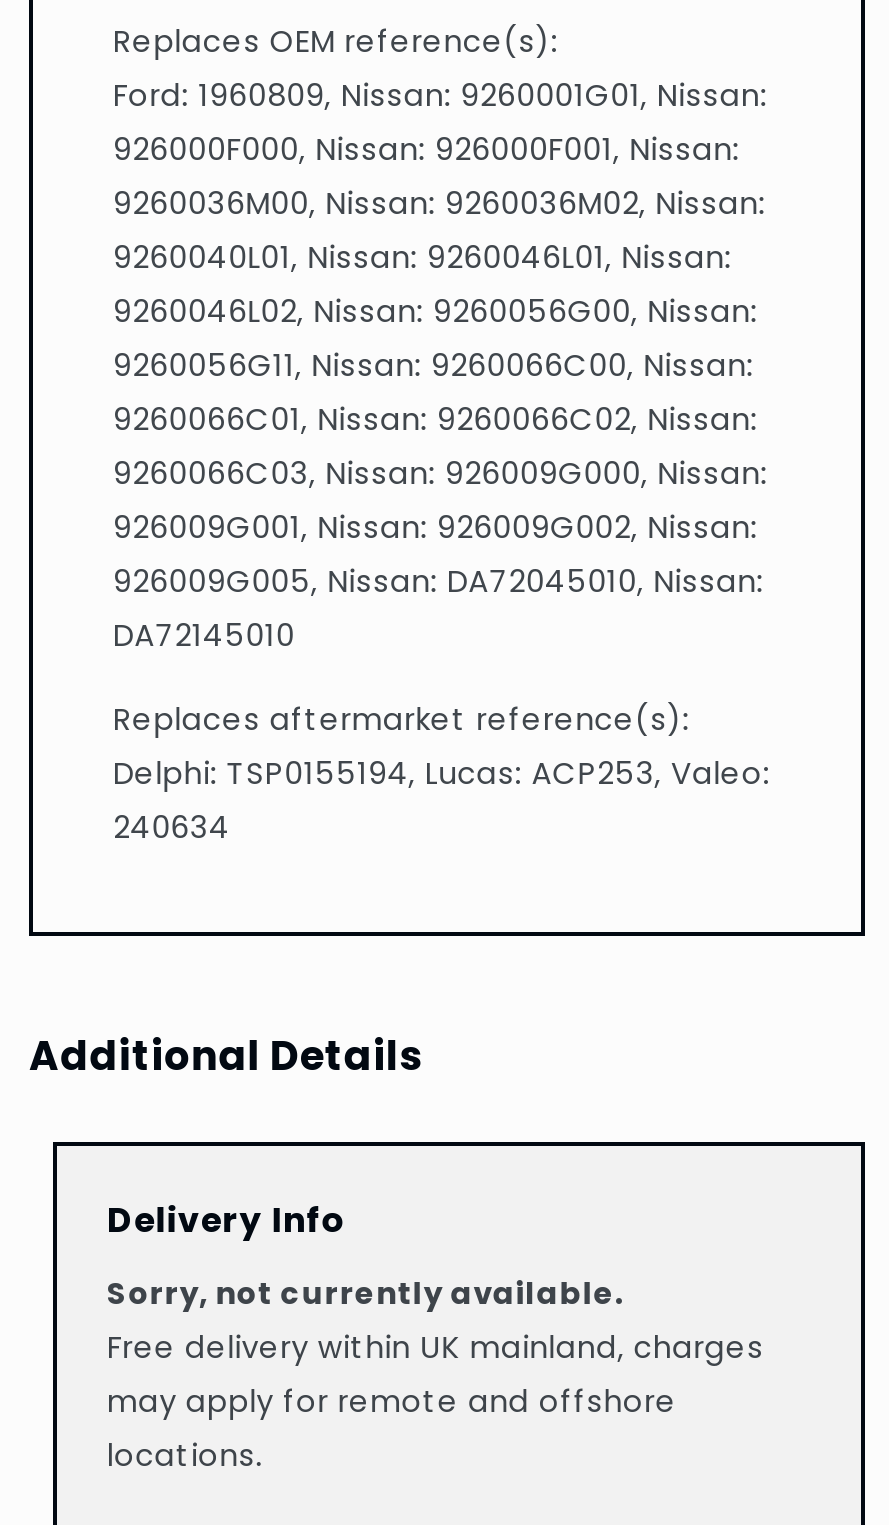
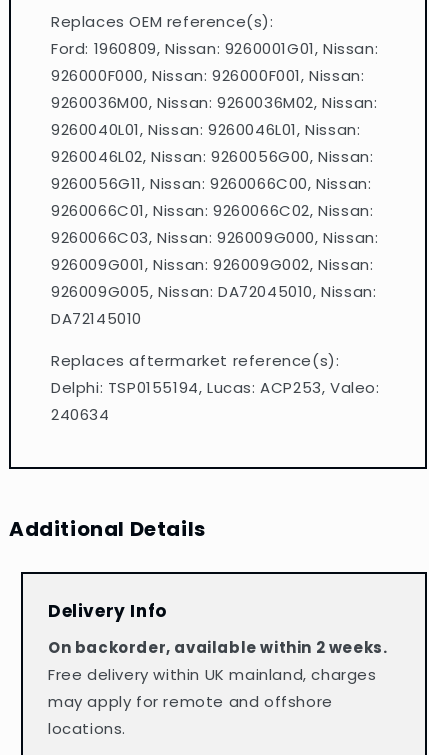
[107,1271,624,1313] Sorry, not currently available. -> [48,636,387,657] On backorder, available within 2 weeks.

